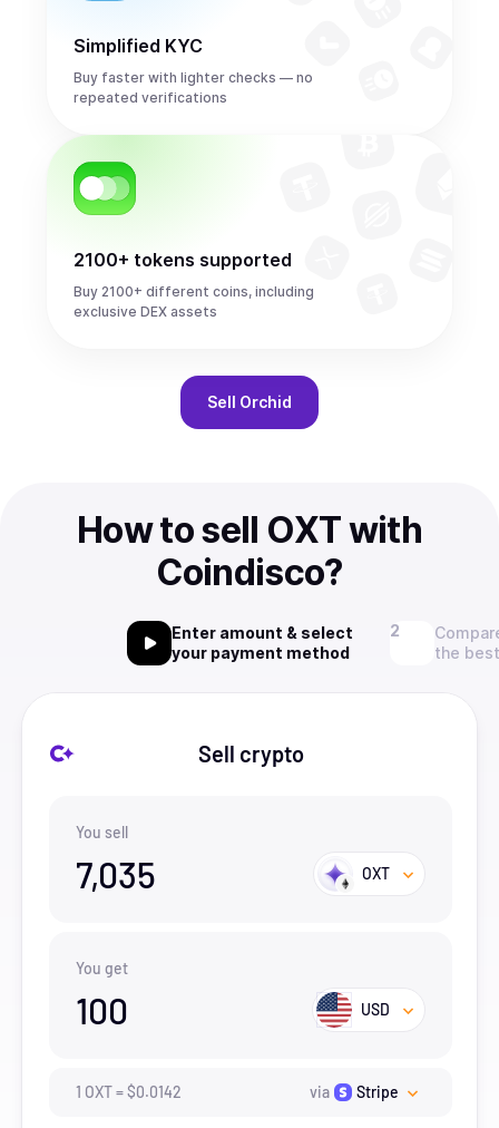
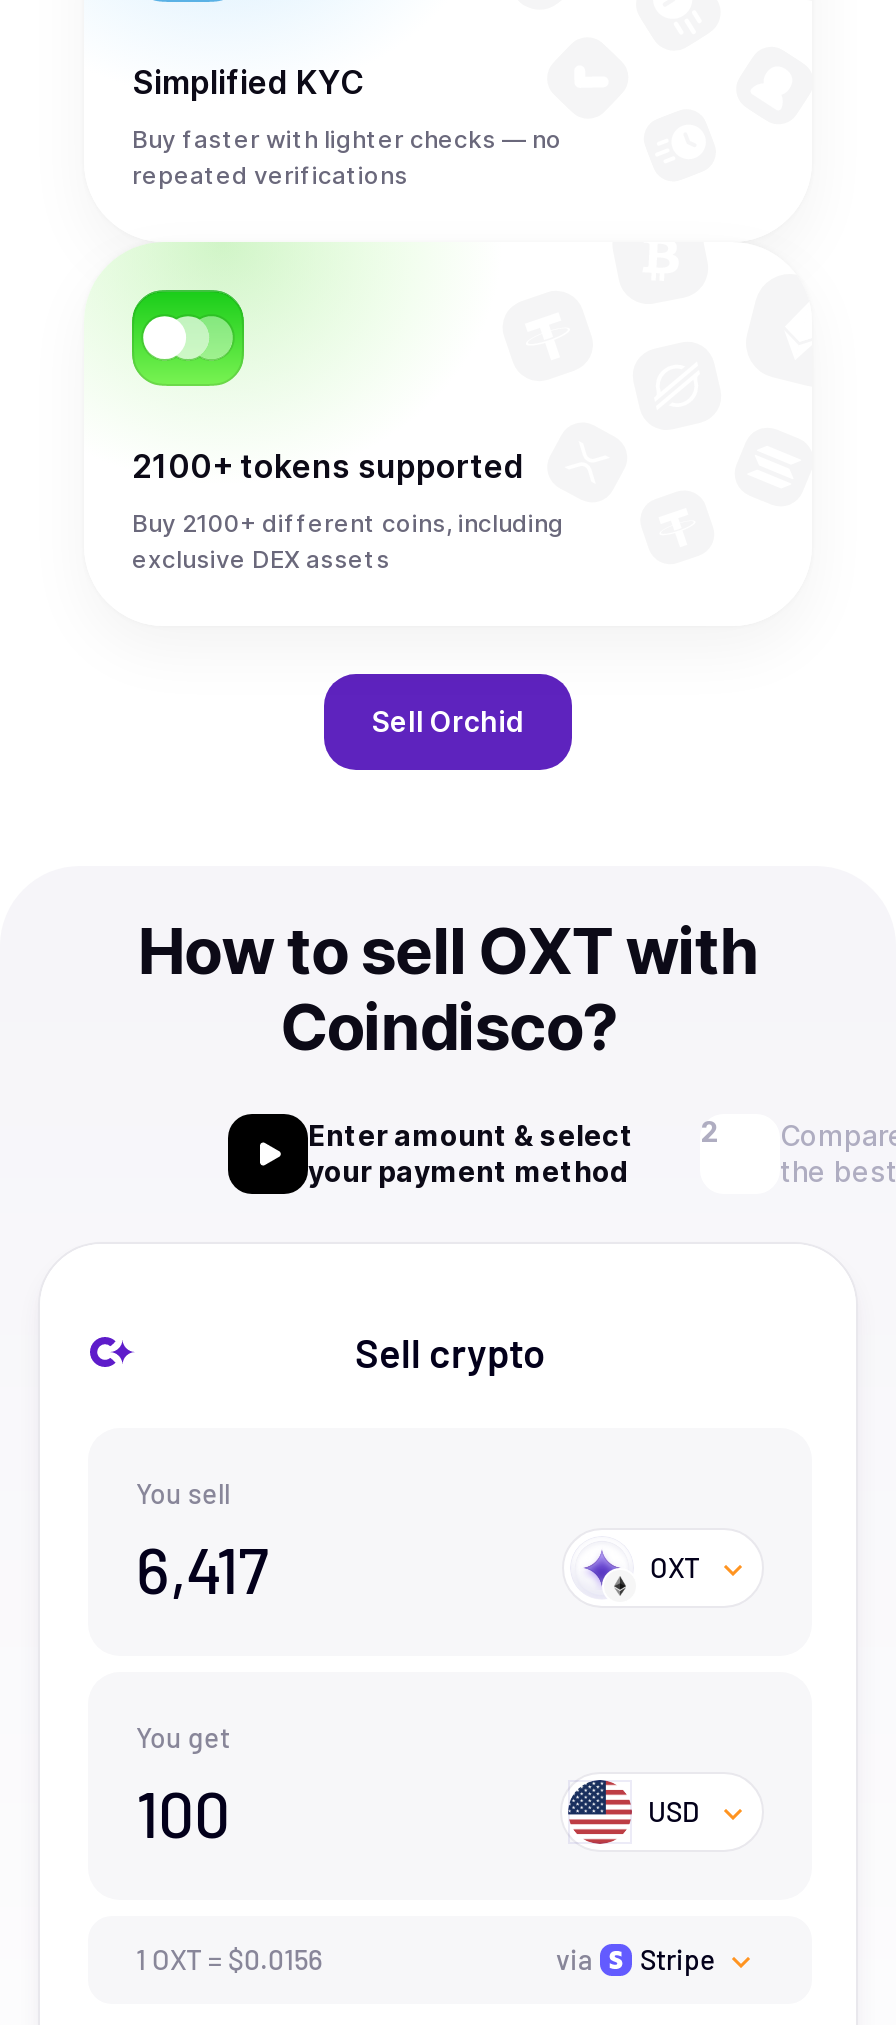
[76,853,156,895] 7,035 -> [136,1530,268,1606] 6,417
[76,1082,182,1101] 1 OXT = $0.0142 -> [136,1942,322,1976] 1 OXT = $0.0156

